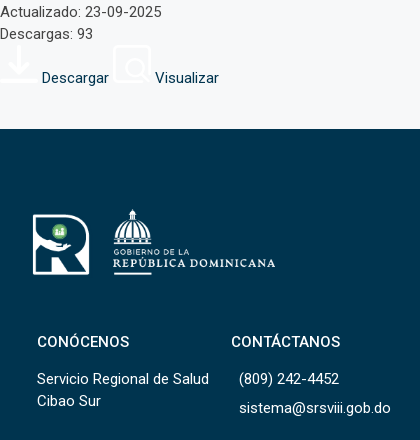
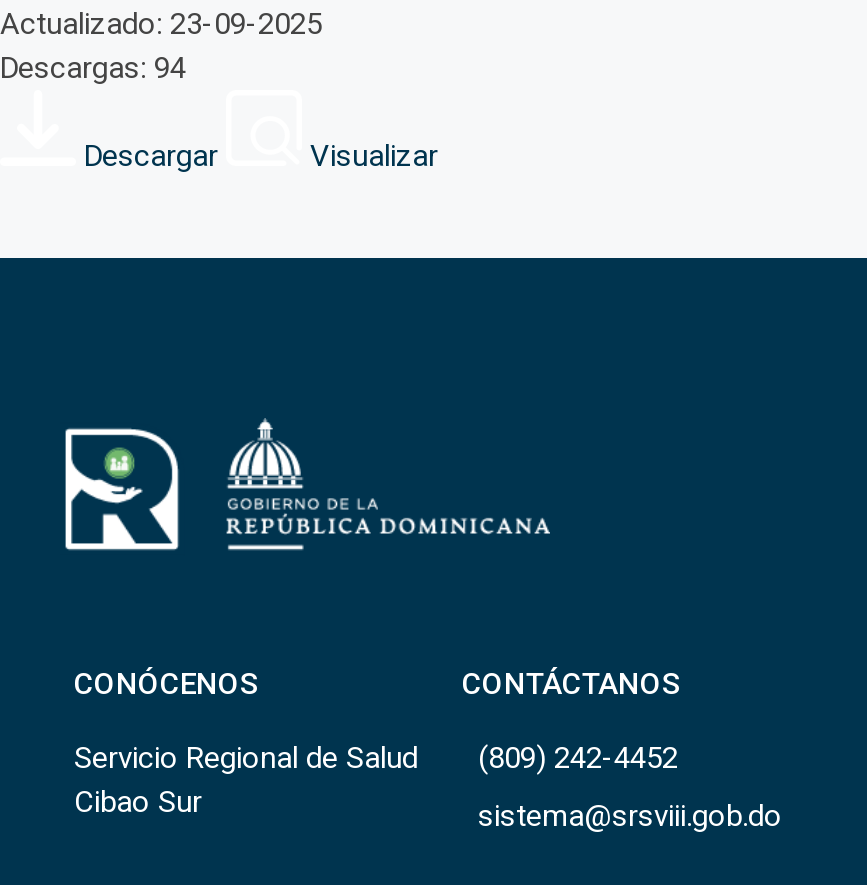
[0,25,93,43] Descargas: 93 -> [0,50,186,86] Descargas: 94

